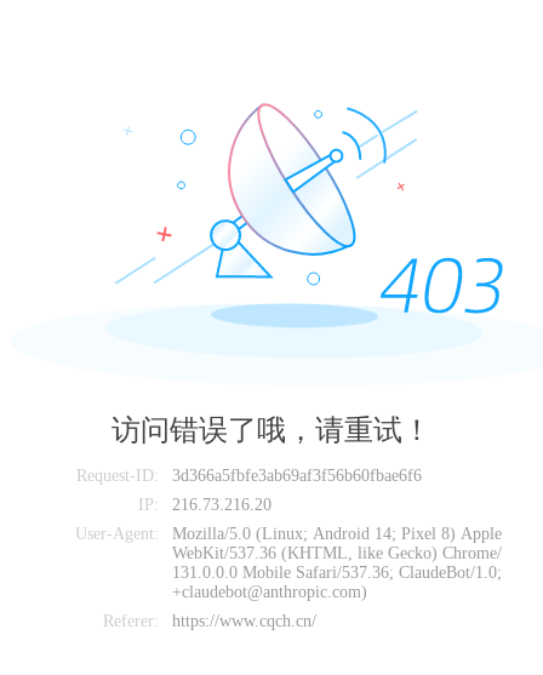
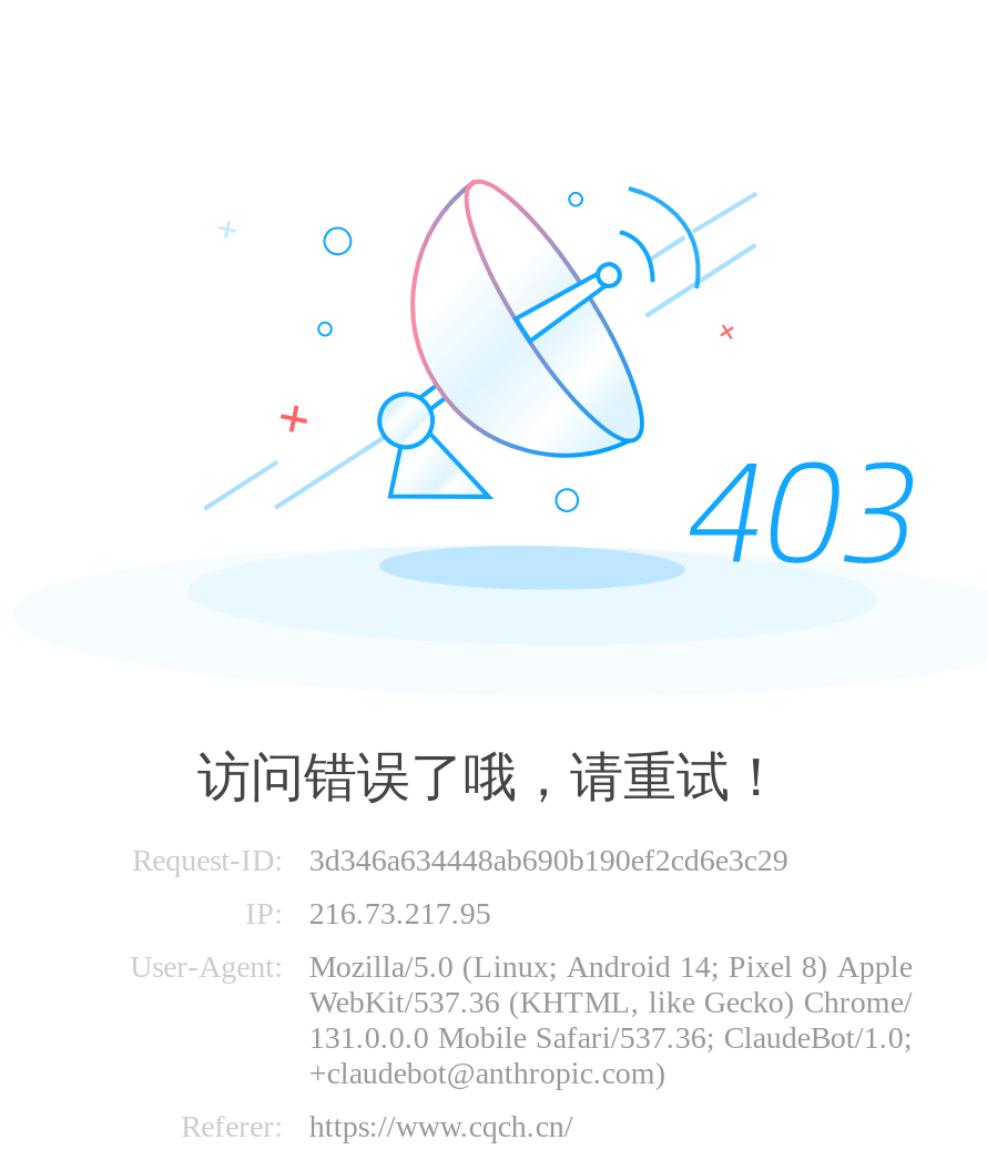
[172,467,422,485] 3d366a5fbfe3ab69af3f56b60fbae6f6 -> [309,844,788,877] 3d346a634448ab690b190ef2cd6e3c29
[138,496,272,514] IP: 216.73.216.20 -> [246,897,491,930] IP: 216.73.217.95

